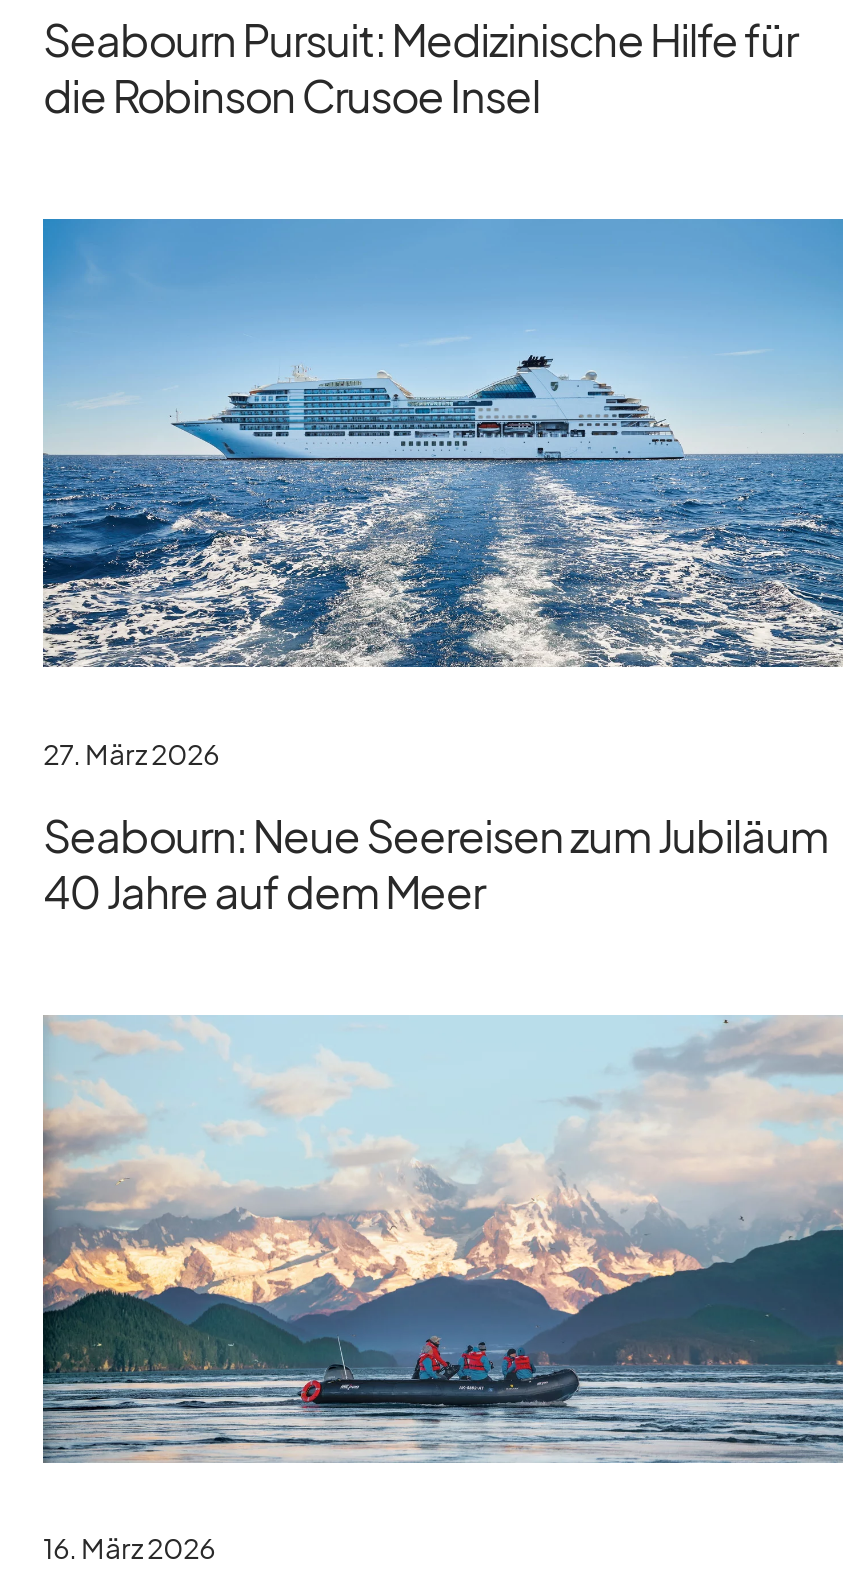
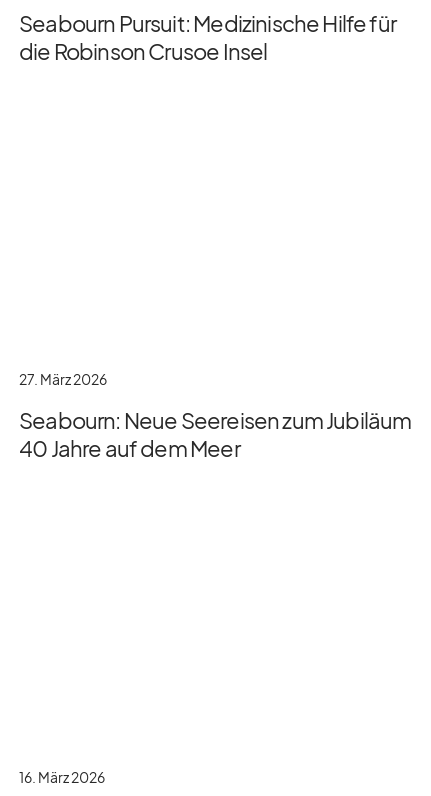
[41,217,845,669] [image] -> none
[41,1015,845,1465] [image] -> none

